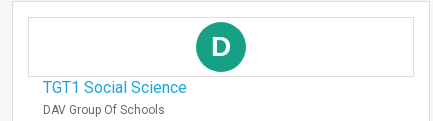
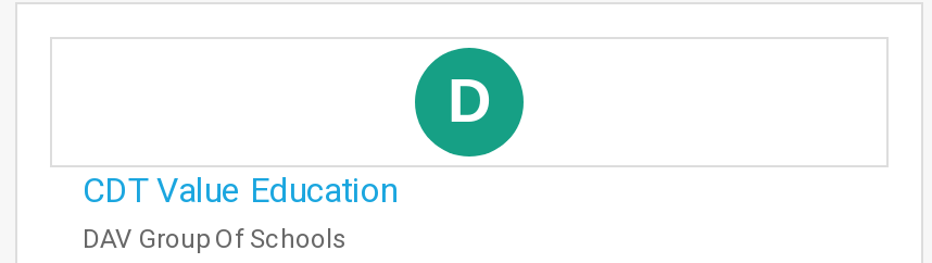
[43,78,187,97] TGT1 Social Science -> [83,170,398,211] CDT Value Education

